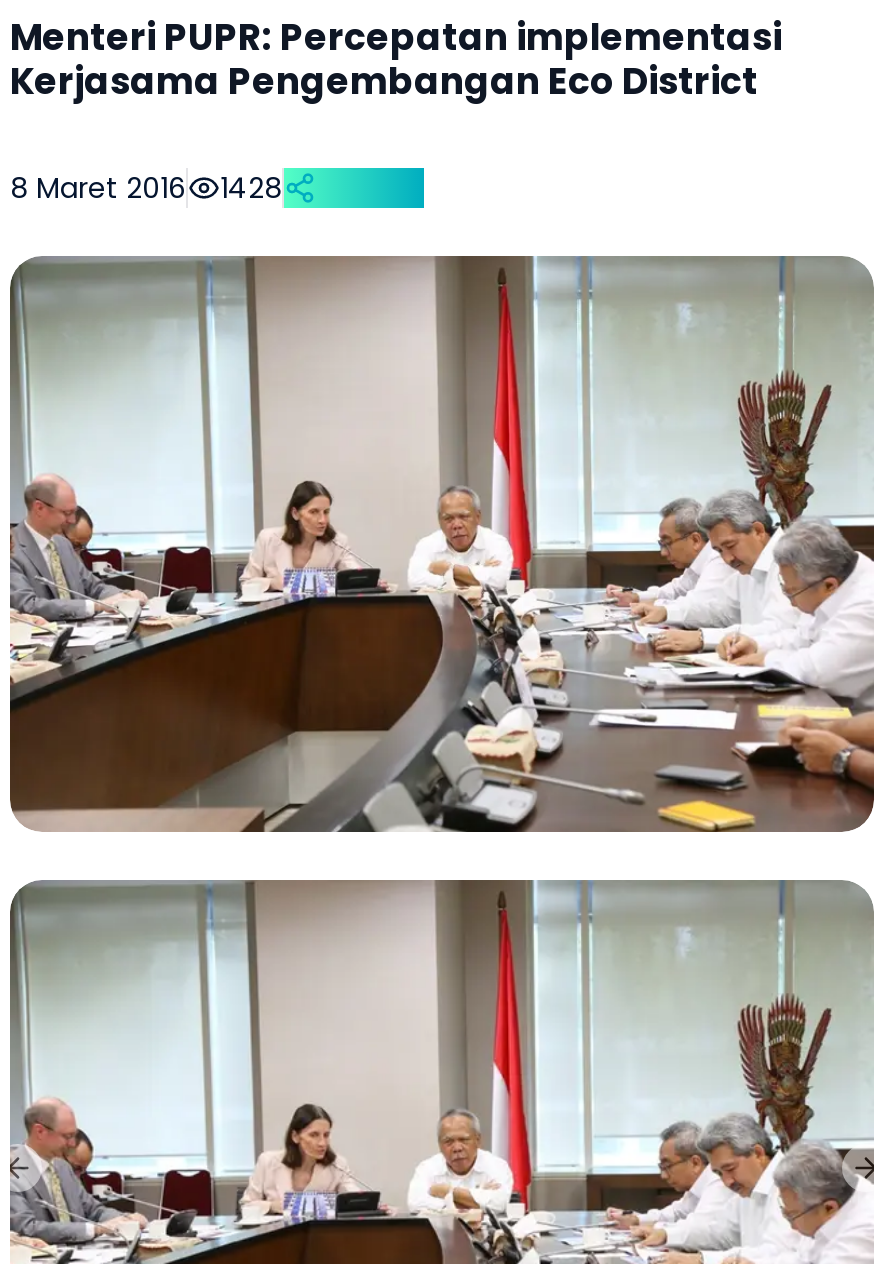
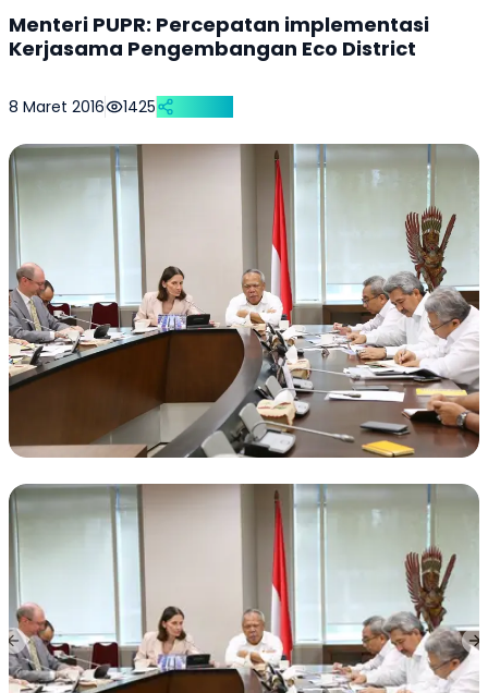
[220,168,282,208] 1428 -> [123,96,156,118] 1425

